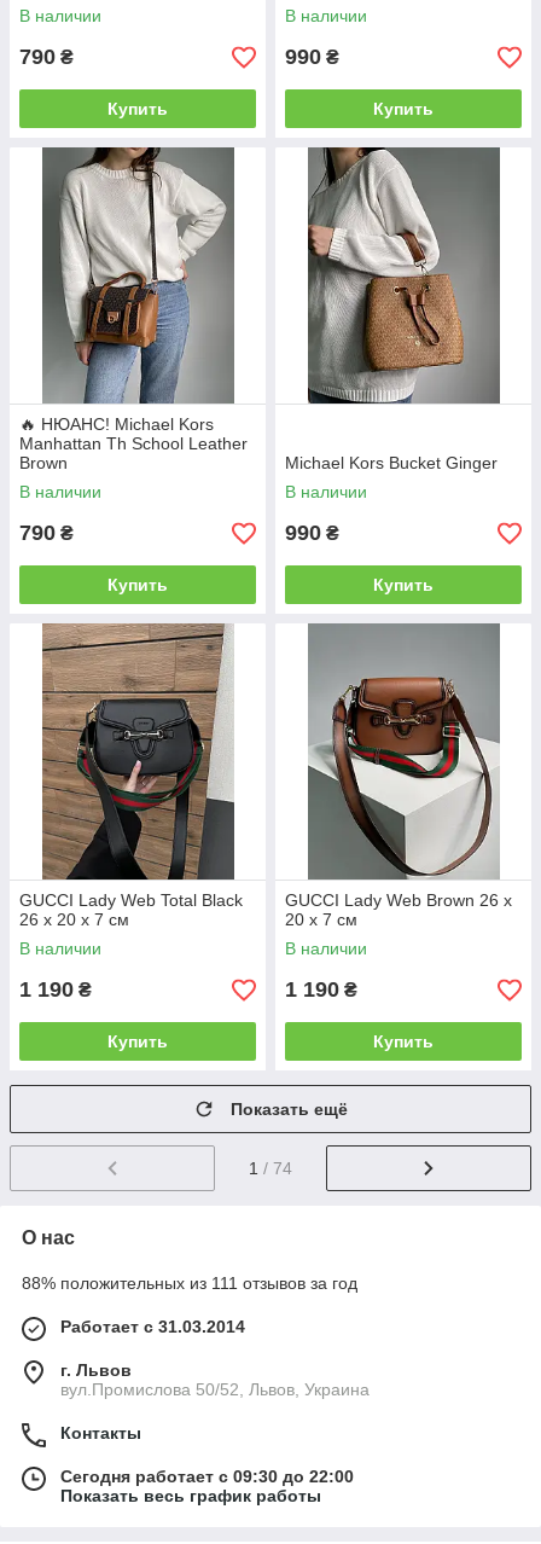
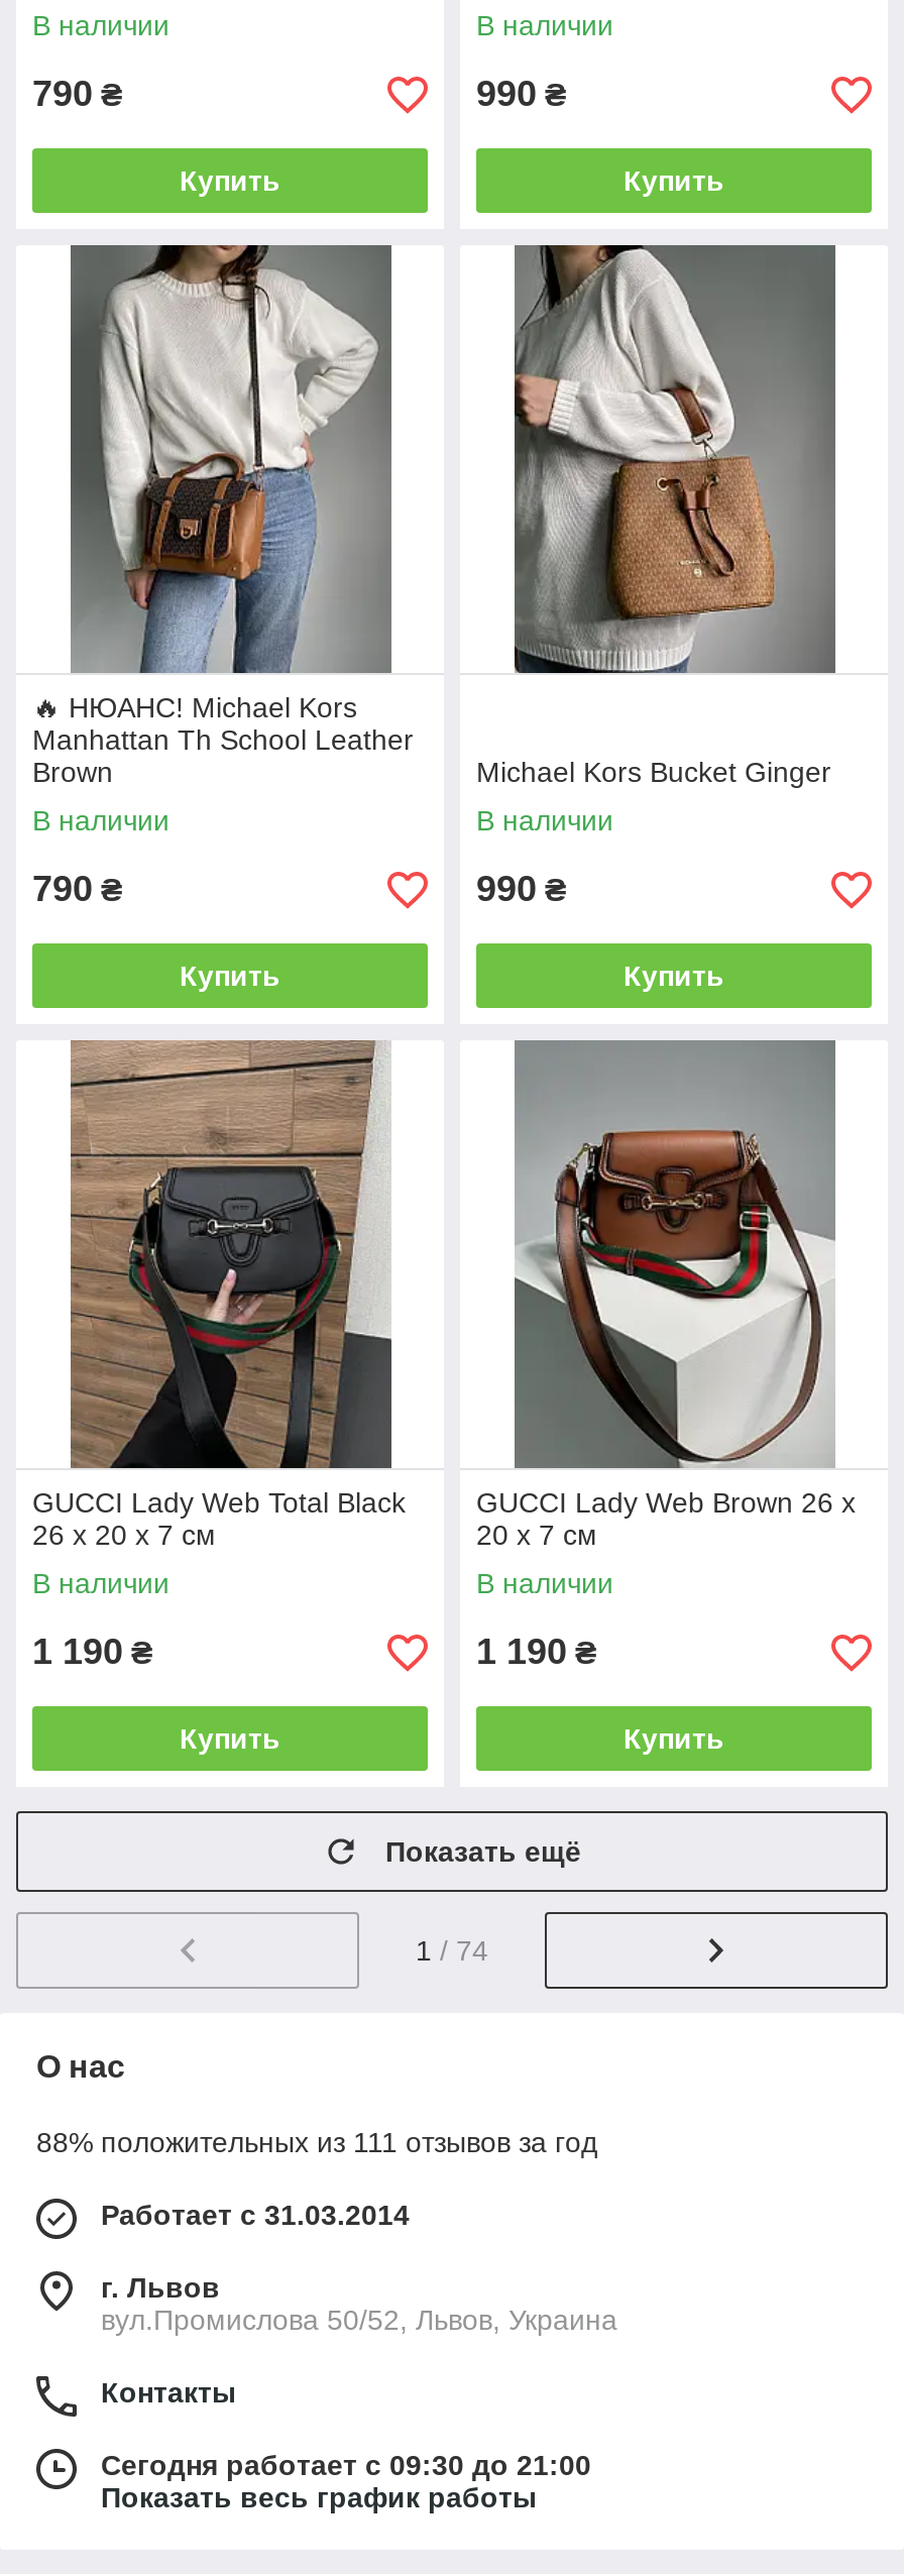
[60,1467,354,1486] Сегодня работает с 09:30 до 22:00 -> [101,2449,591,2481] Сегодня работает с 09:30 до 21:00

